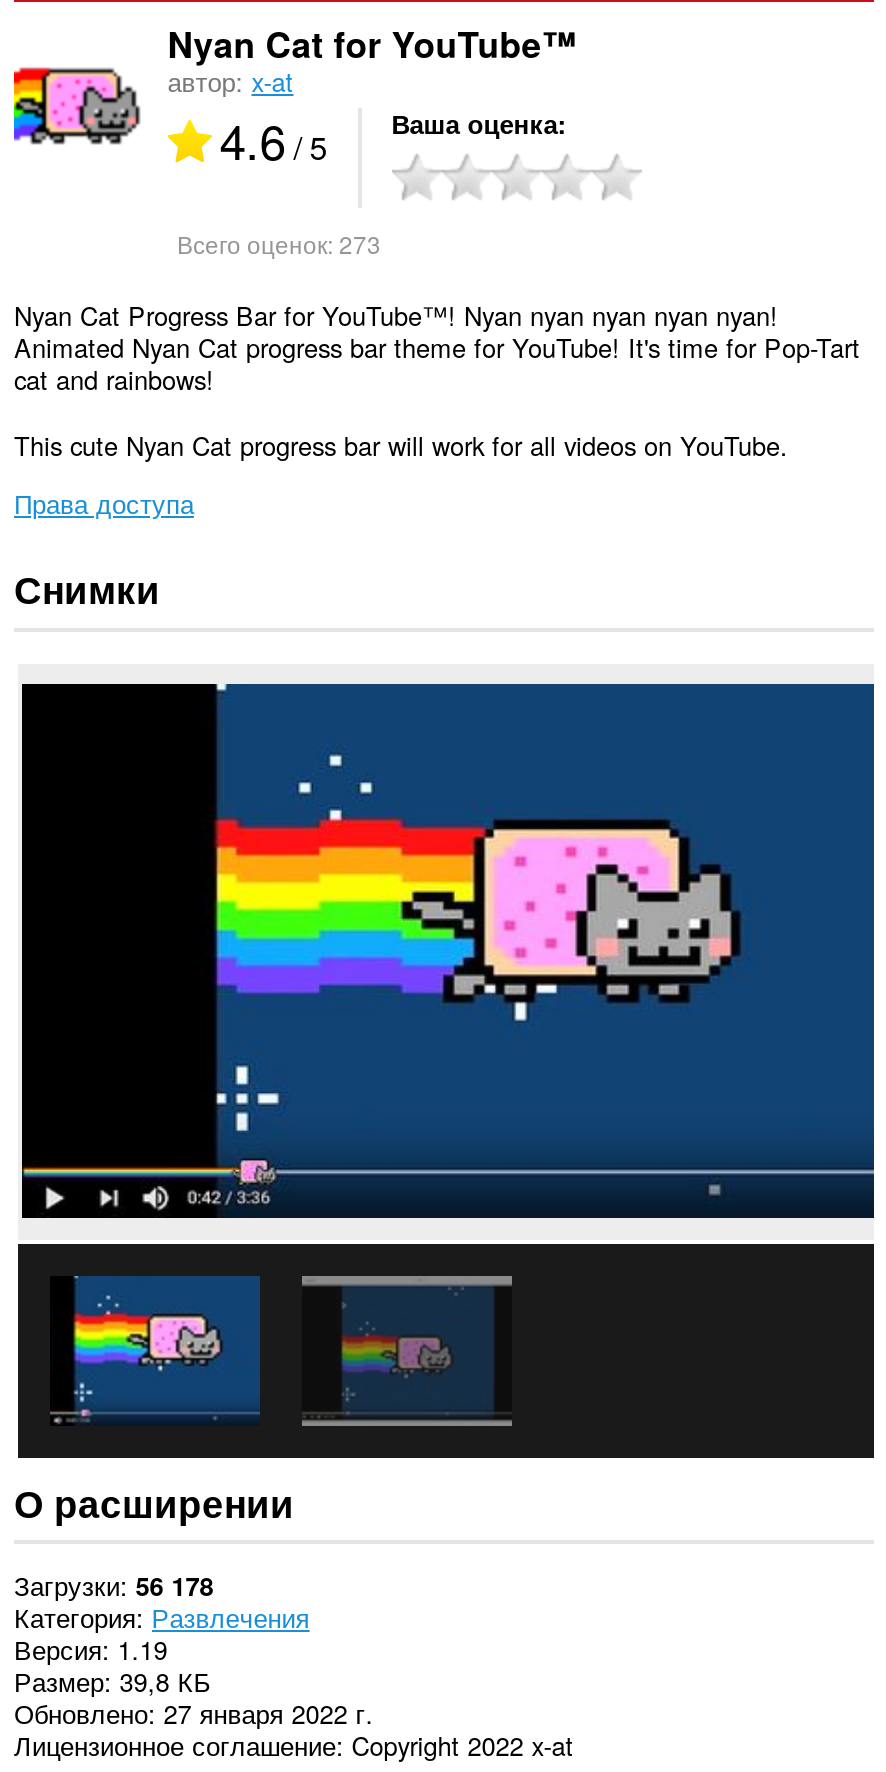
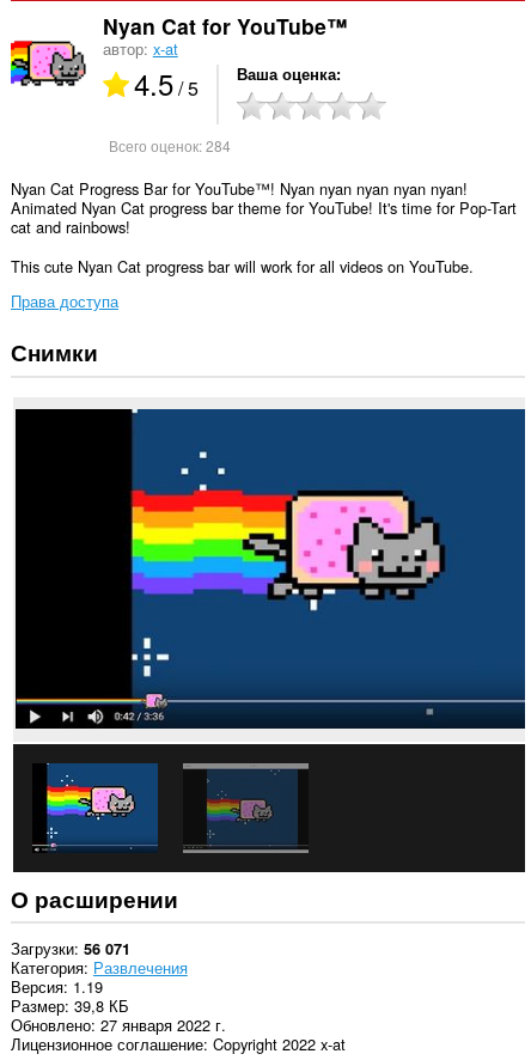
[220,103,558,173] 4.6 / 5 Ваша оценка -> [134,62,336,103] 4.5 / 5 Ваша оценка
[177,225,381,259] Всего оценок: 273 -> [108,135,230,155] Всего оценок: 284
[14,1566,214,1604] Загрузки 56 178 -> [11,937,130,960] Загрузки 56 071

